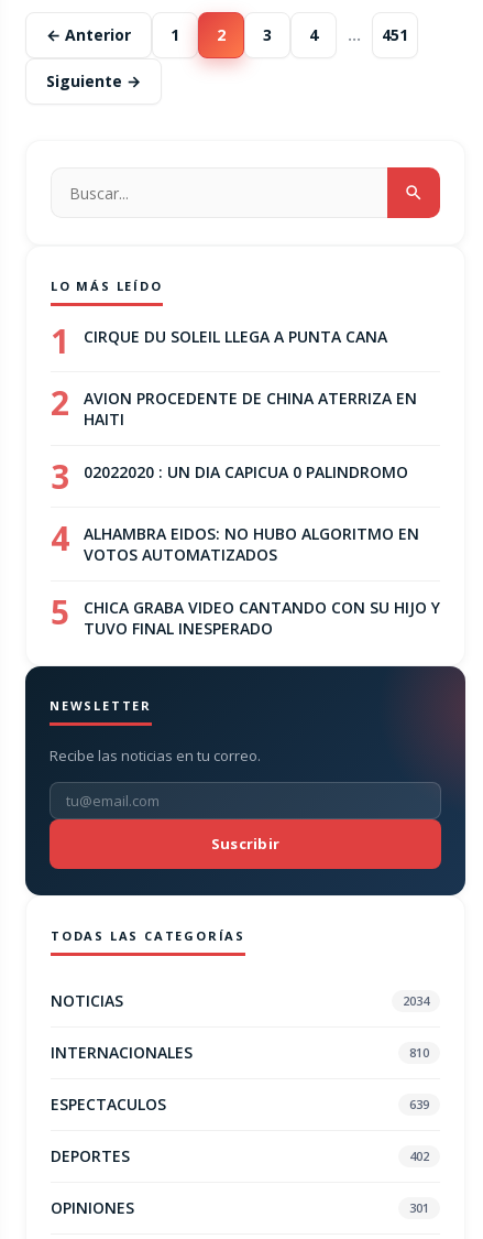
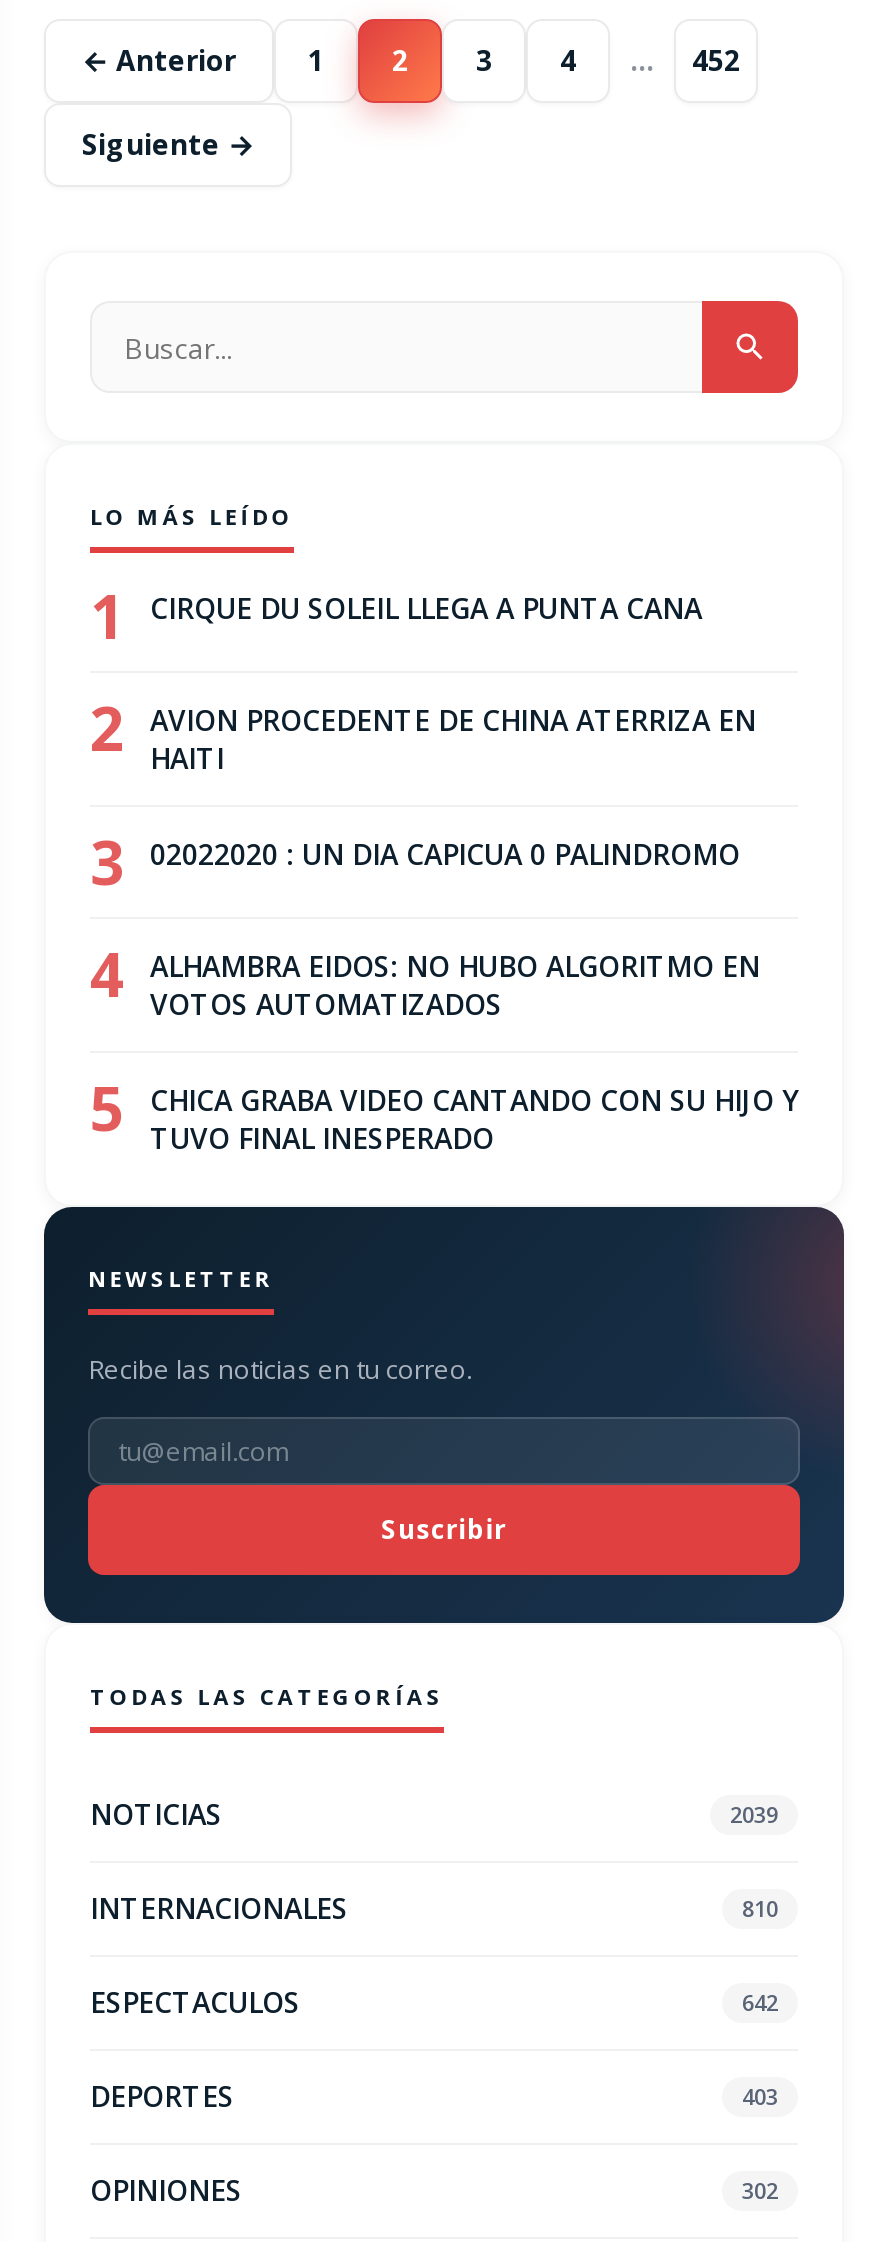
[382,24,408,45] 451 -> [692,42,740,80] 452
[403,992,429,1009] 2034 -> [730,1800,778,1830] 2039
[409,1096,429,1112] 639 -> [742,1988,778,2018] 642
[409,1148,429,1164] 402 -> [742,2082,778,2112] 403
[409,1199,429,1216] 301 -> [742,2176,778,2206] 302

